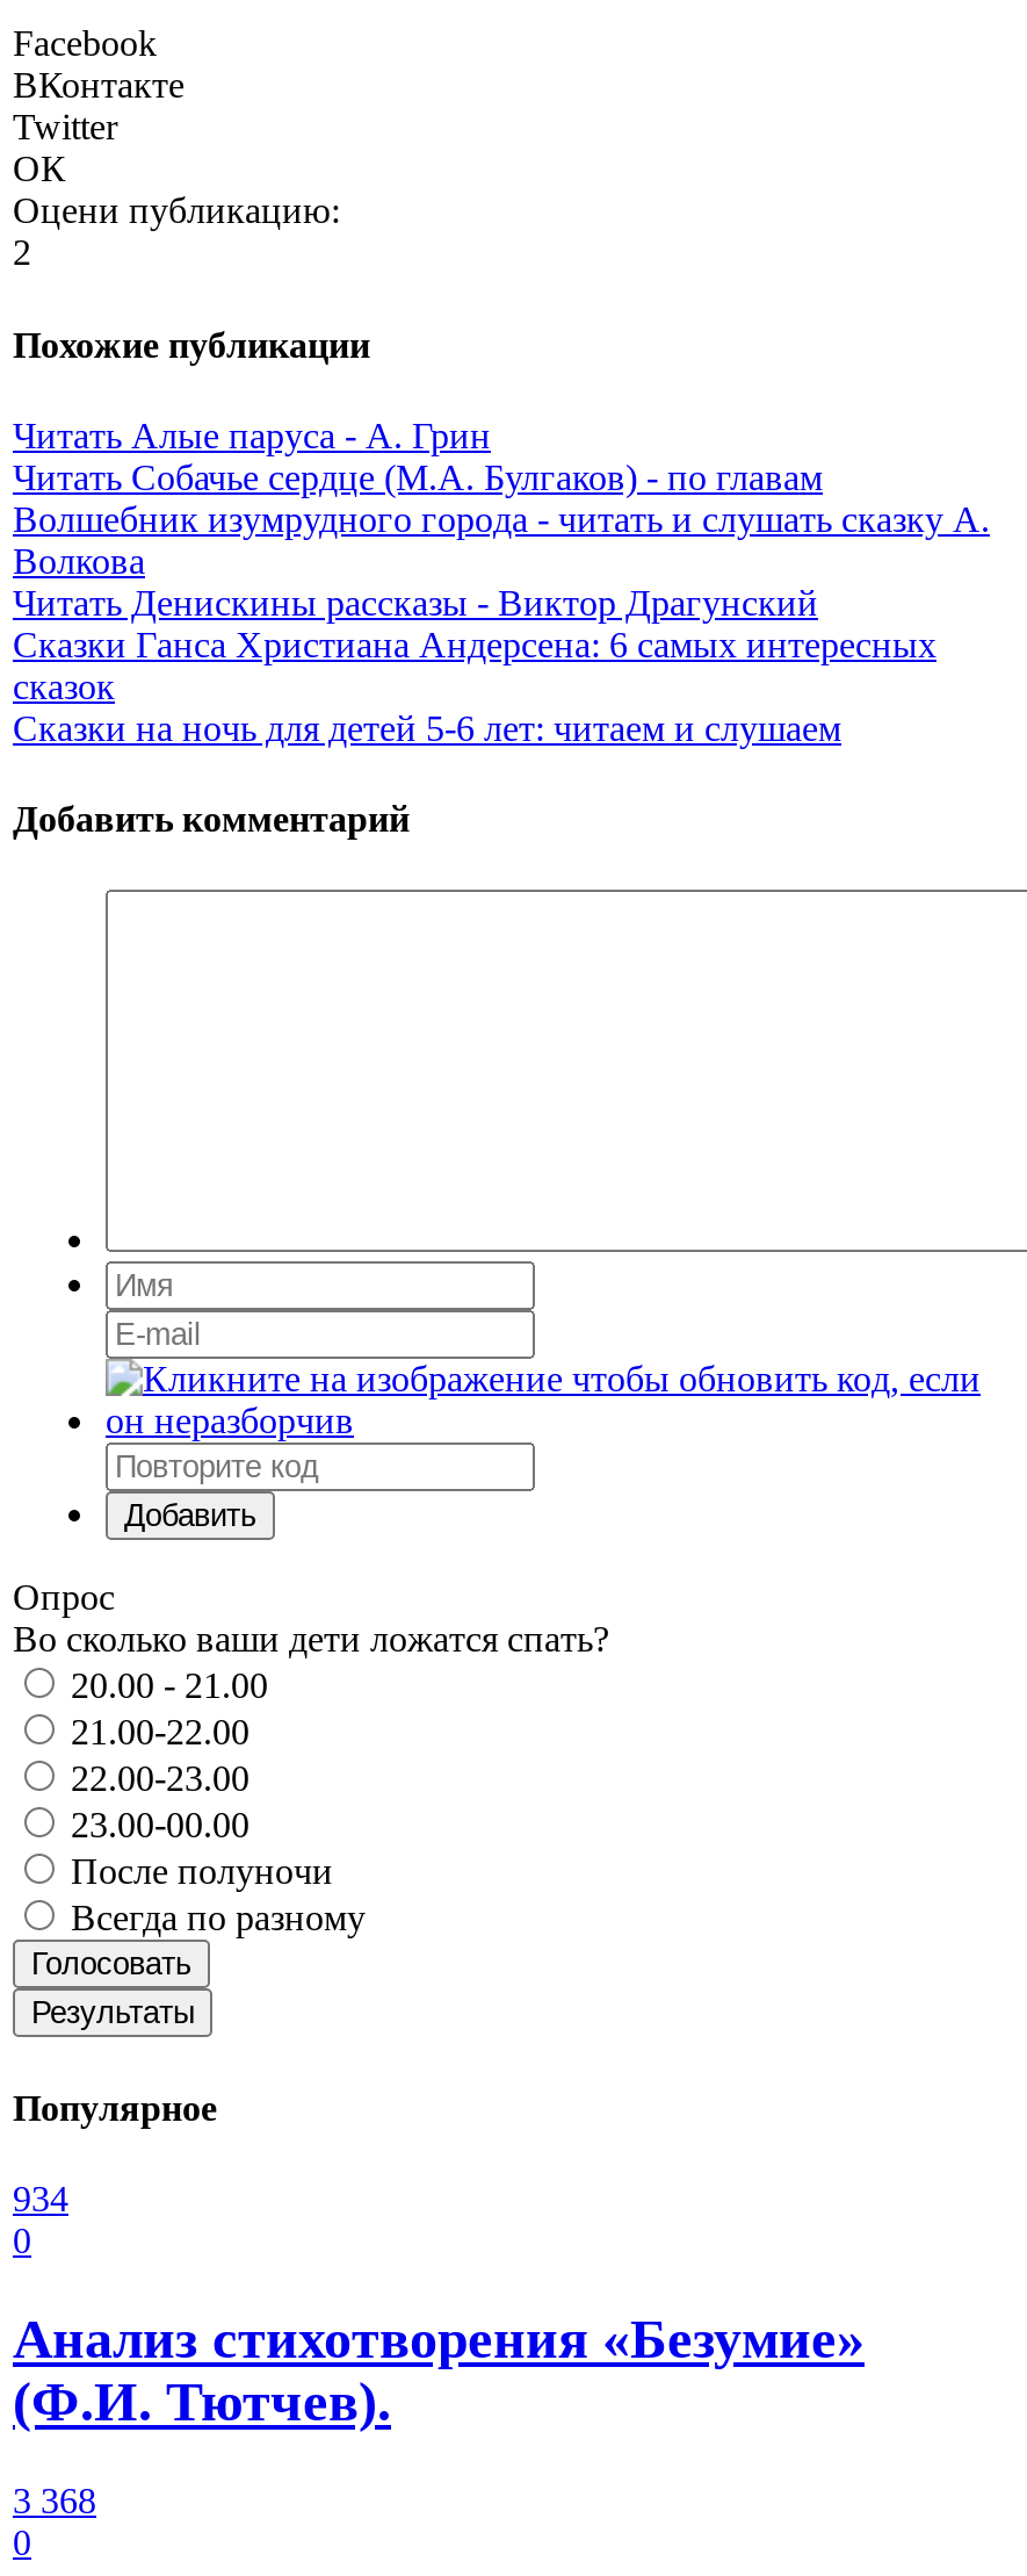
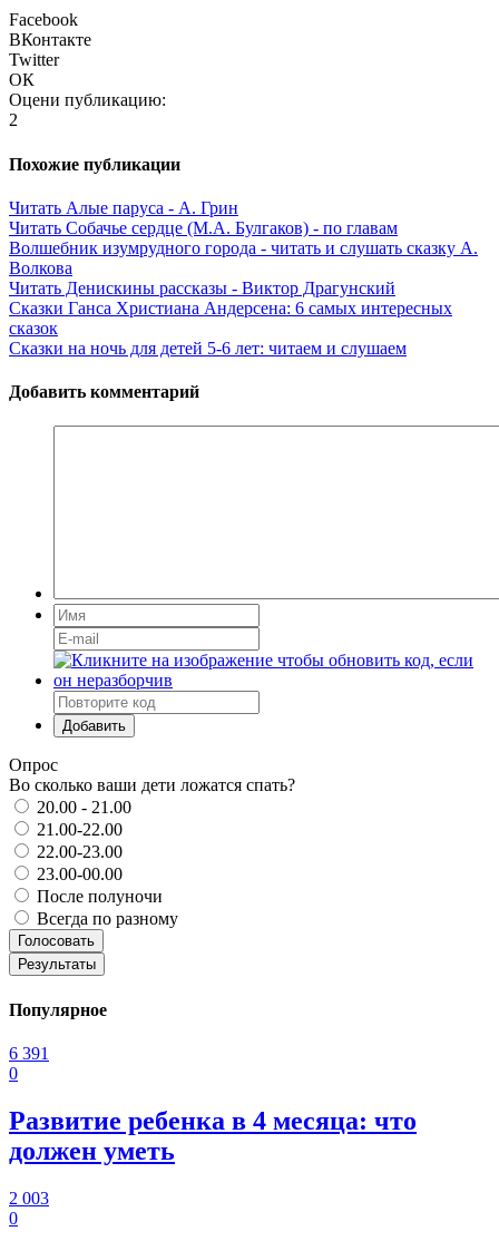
[13,2179,68,2218] 934 -> [9,1044,49,1063] 6 391
[13,2308,865,2432] Анализ стихотворения «Безумие» | (Ф.И. Тютчев). -> [9,1106,417,1165] Развитие ребенка в 4 месяца: что | должен уметь
[13,2480,96,2520] 3 368 -> [9,1188,49,1207] 2 003

